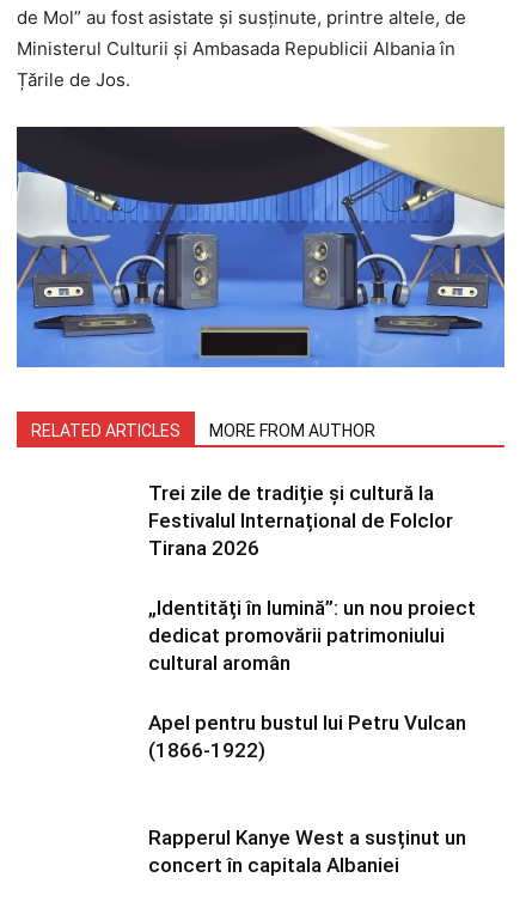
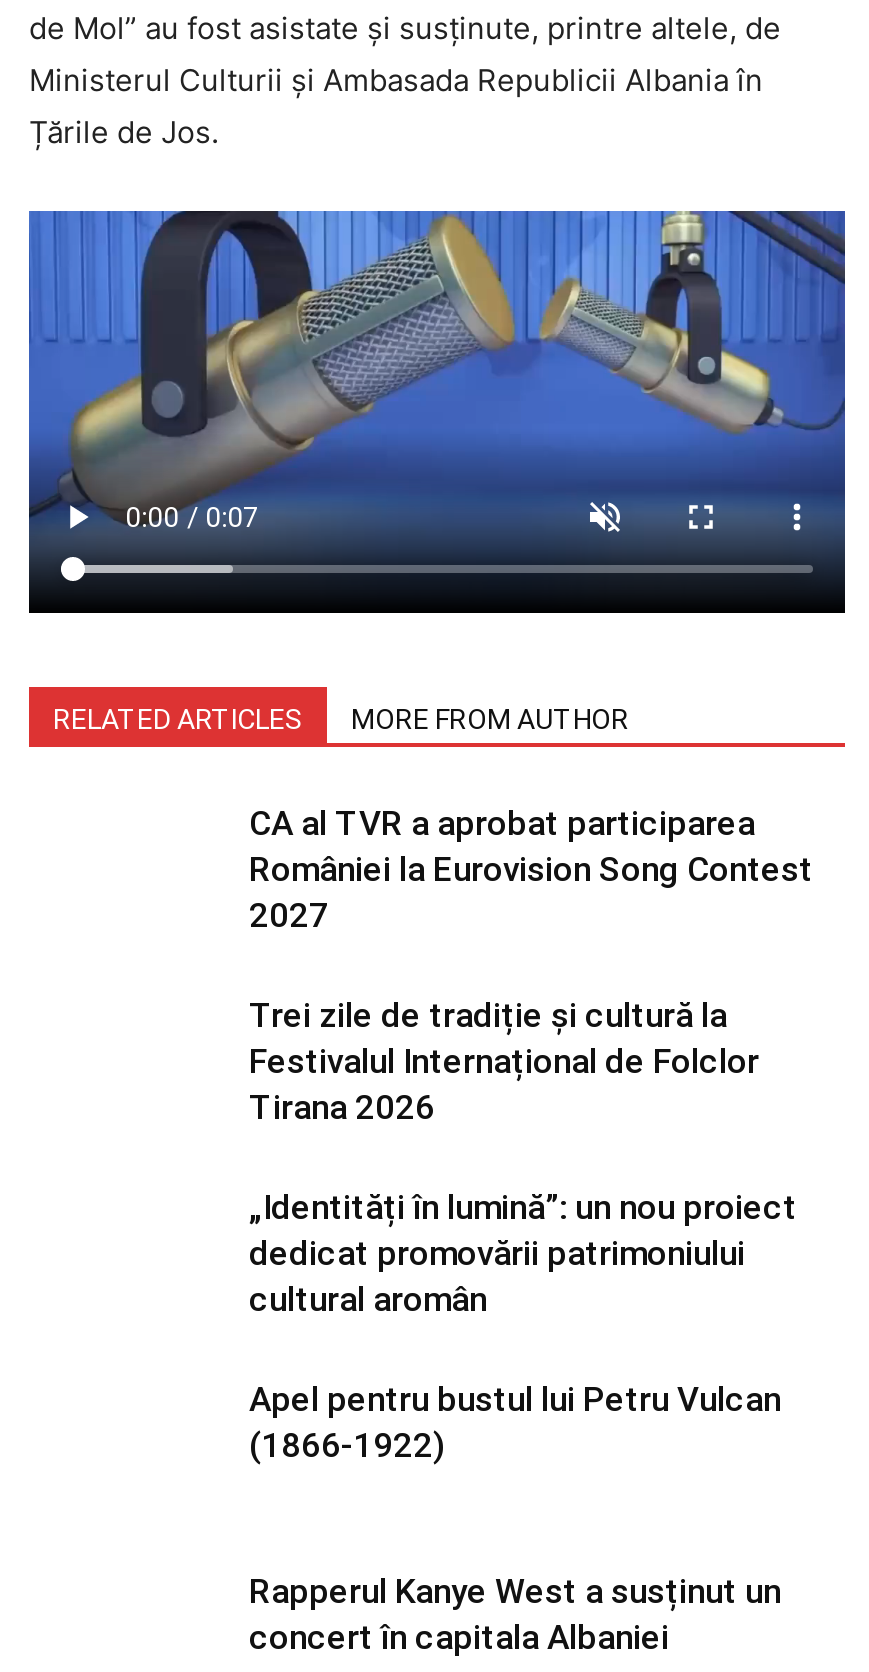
[16,126,506,368] [image] -> [27,209,847,615] [image]
none -> [249,803,813,935] CA al TVR a aprobat participarea | României la Eurovision Song Contest | 2027

